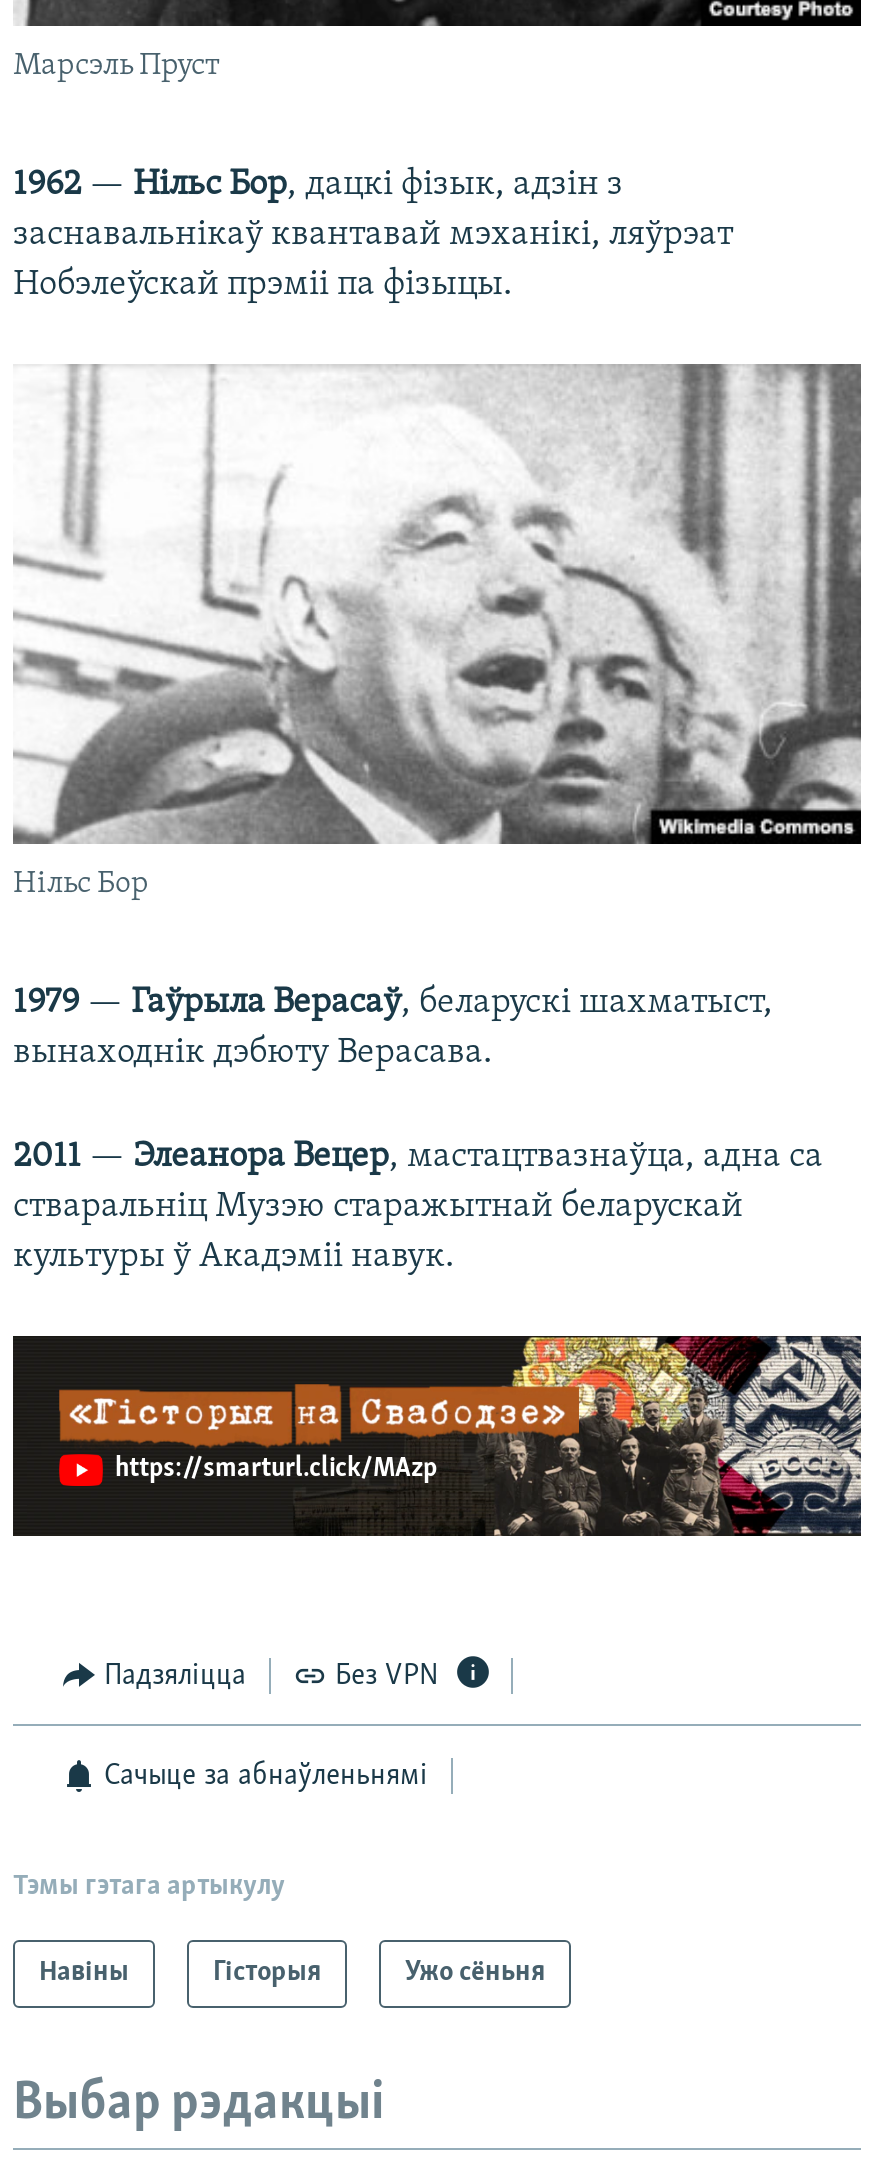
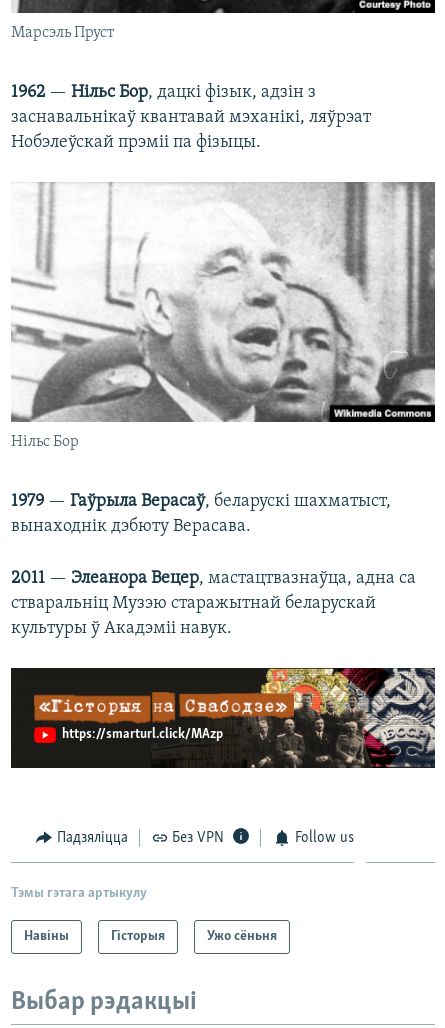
[104,1759,428,1791] Сачыце за абнаўленьнямі -> [294,829,353,845] Follow us

